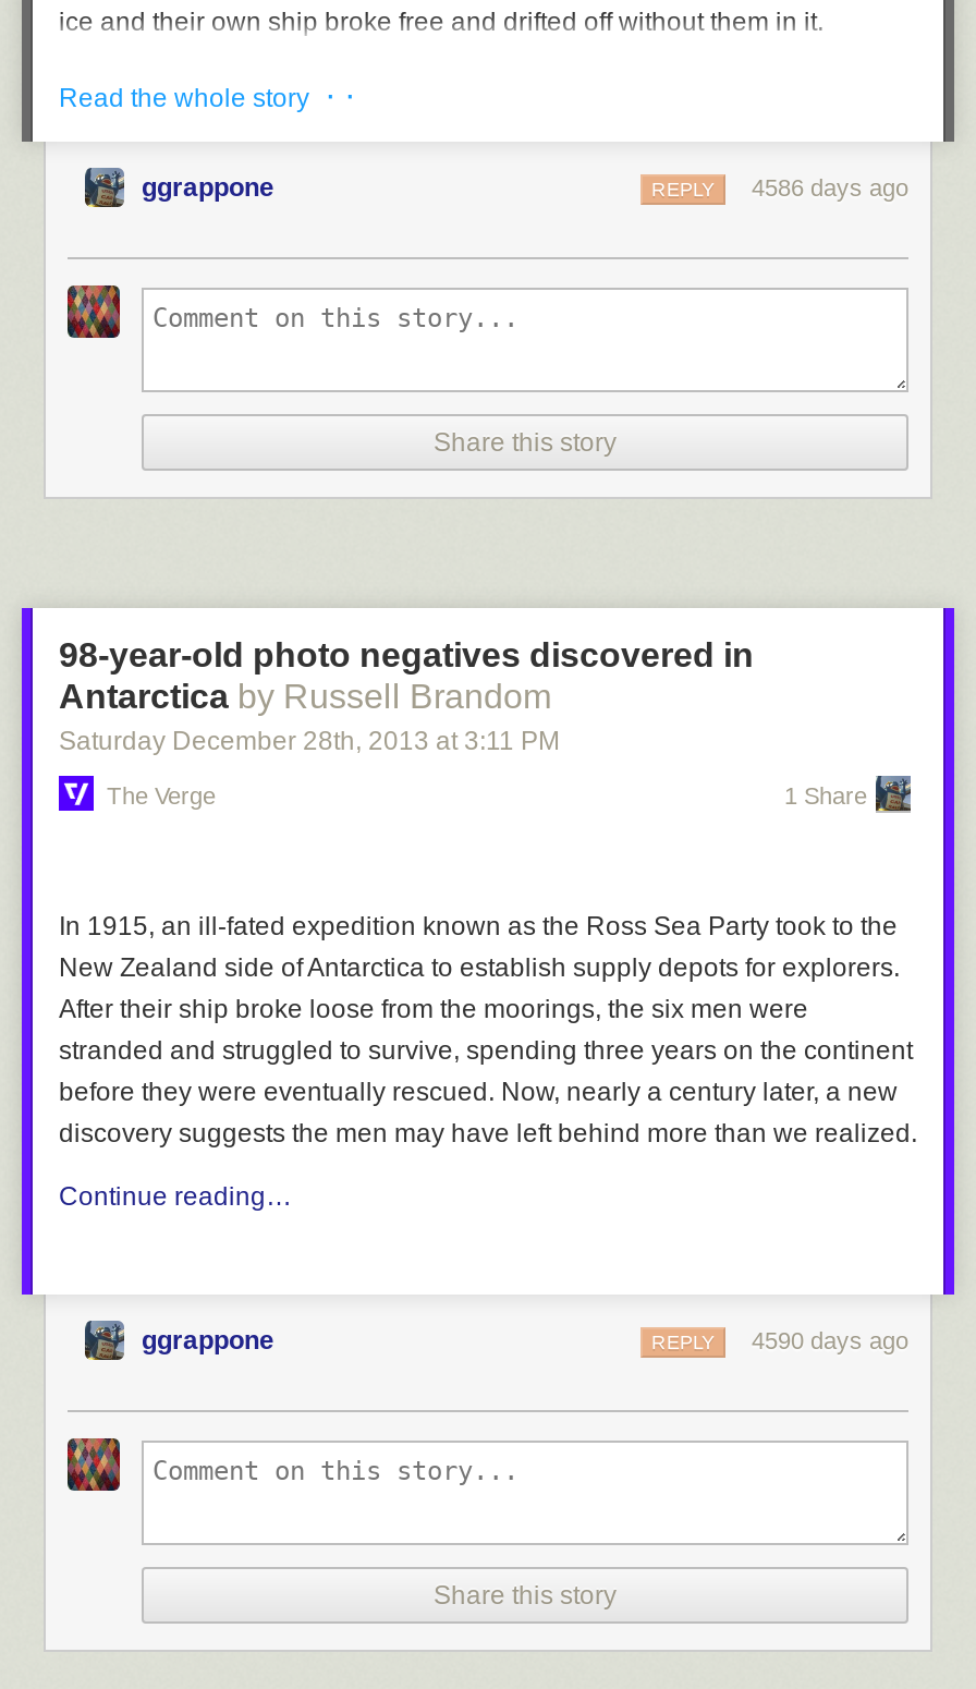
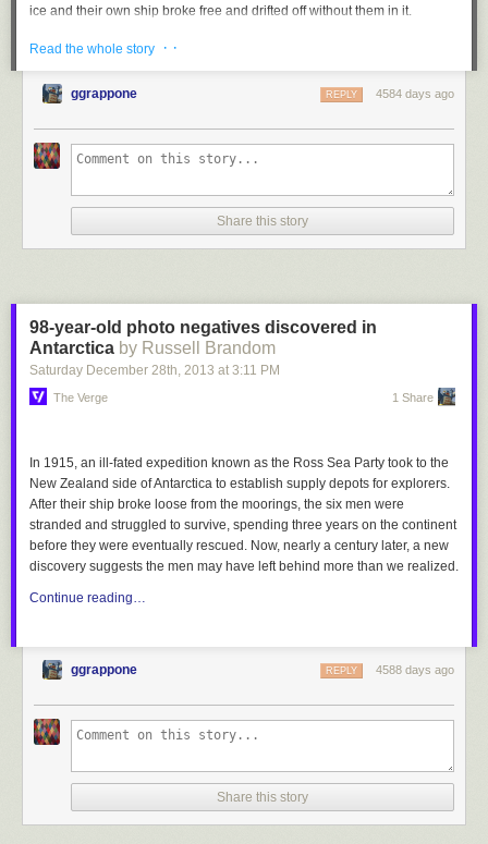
[651,174,908,201] REPLY 4586 days ago -> [326,87,454,100] REPLY 4584 days ago
[651,1327,908,1353] REPLY 4590 days ago -> [326,663,454,676] REPLY 4588 days ago

